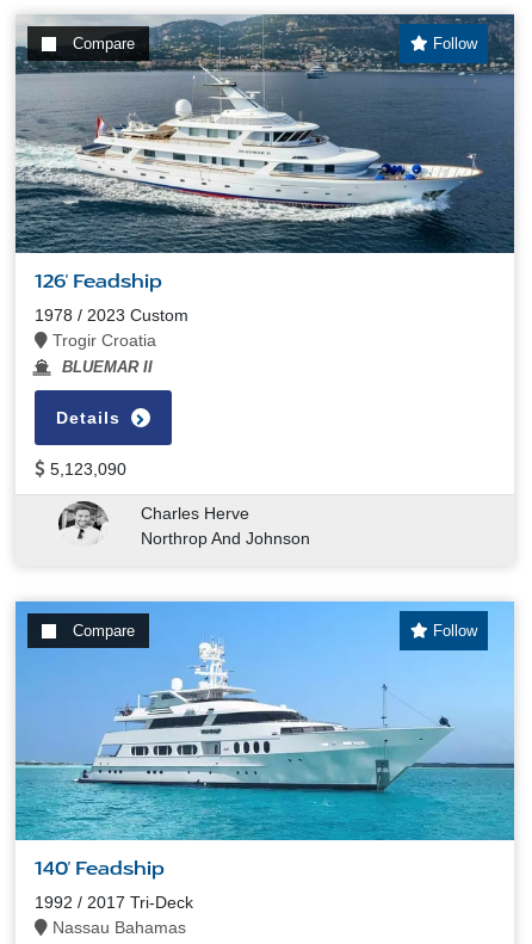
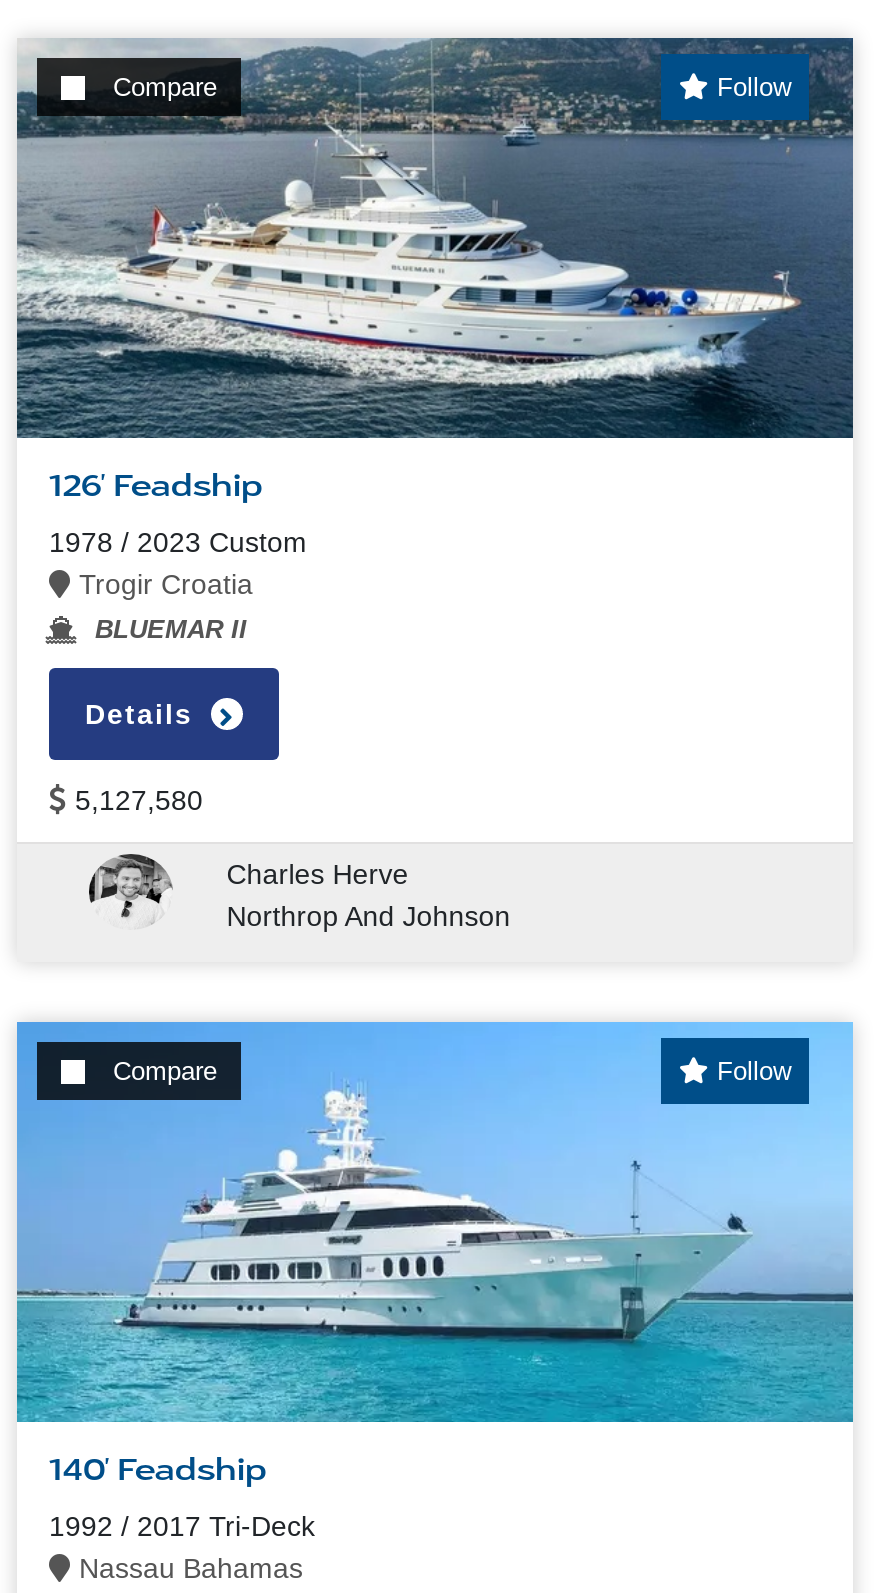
[45,459,126,479] 5,123,090 -> [67,784,203,816] 5,127,580

